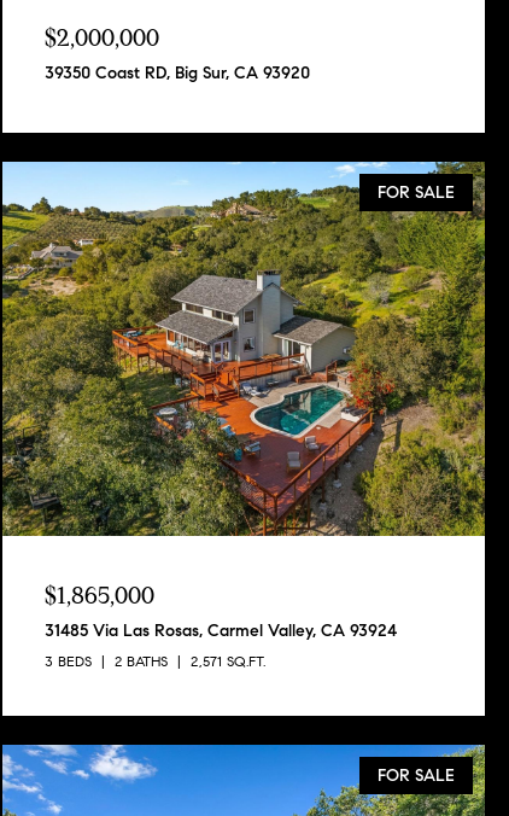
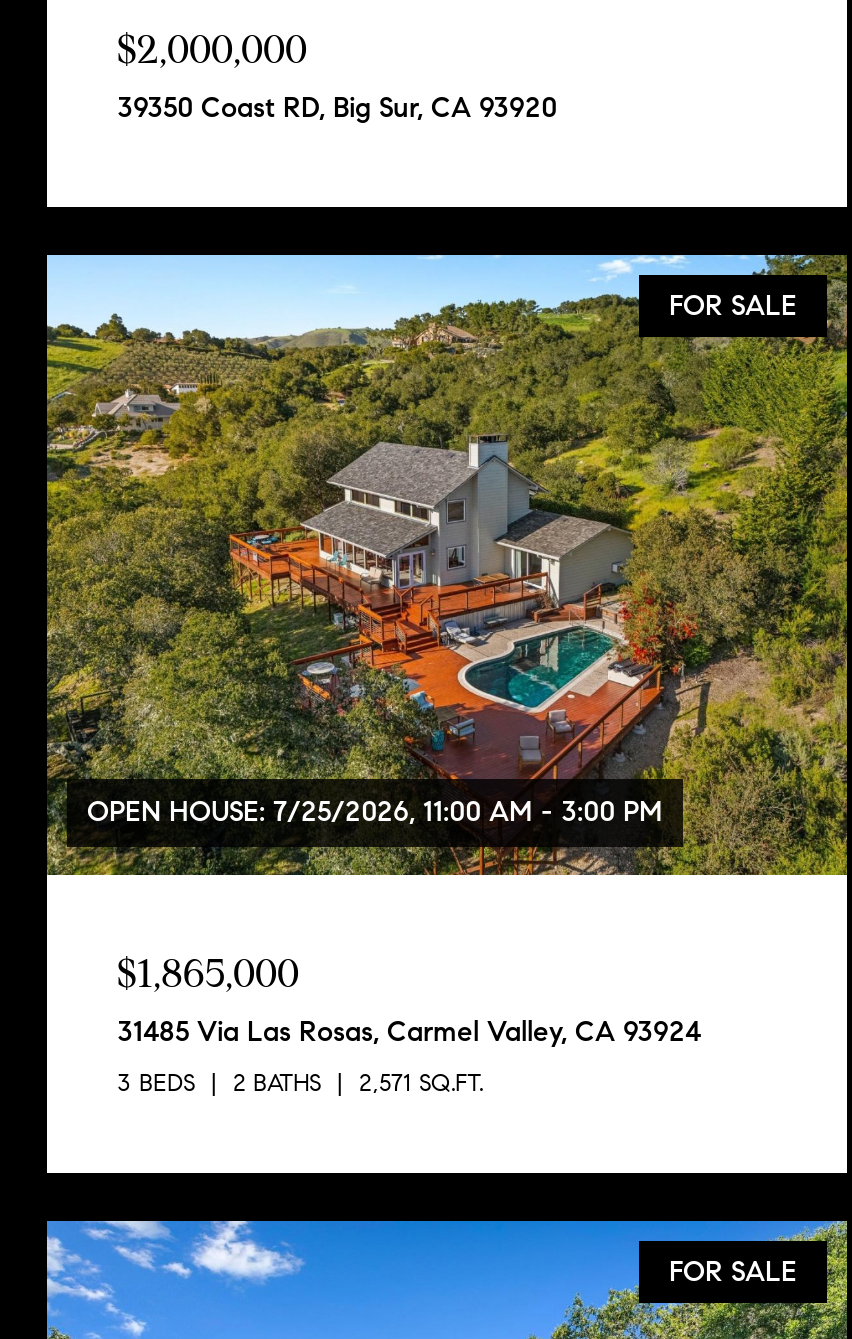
none -> [87,795,663,829] OPEN HOUSE: 7/25/2026, 11:00 AM - 3:00 PM

